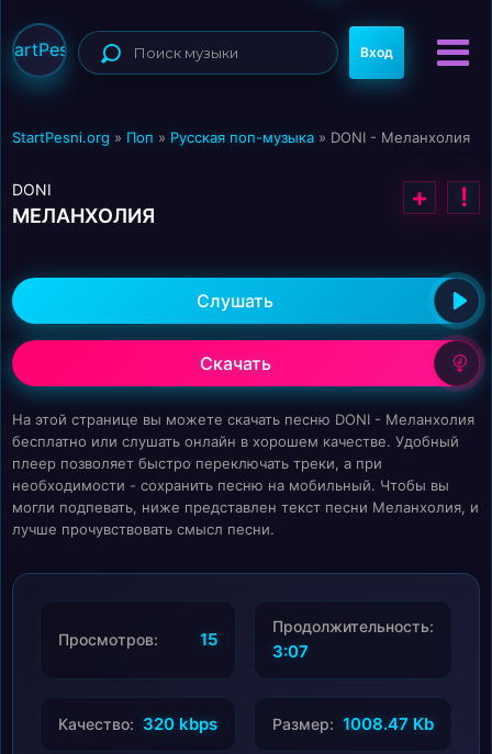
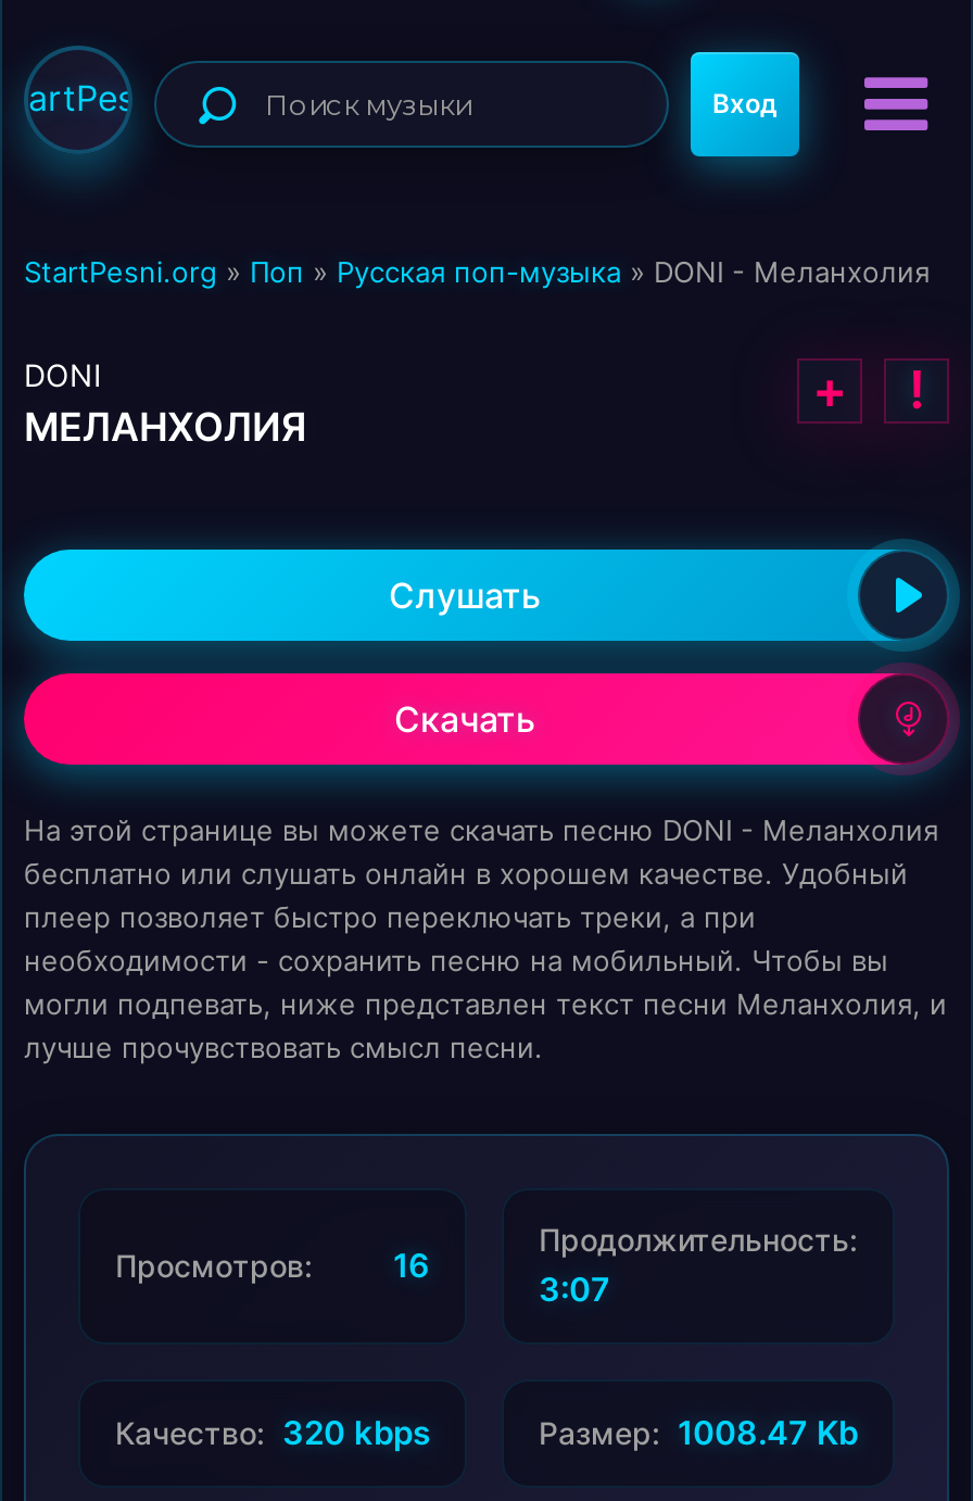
[200,629,217,650] 15 -> [393,1245,430,1286] 16

